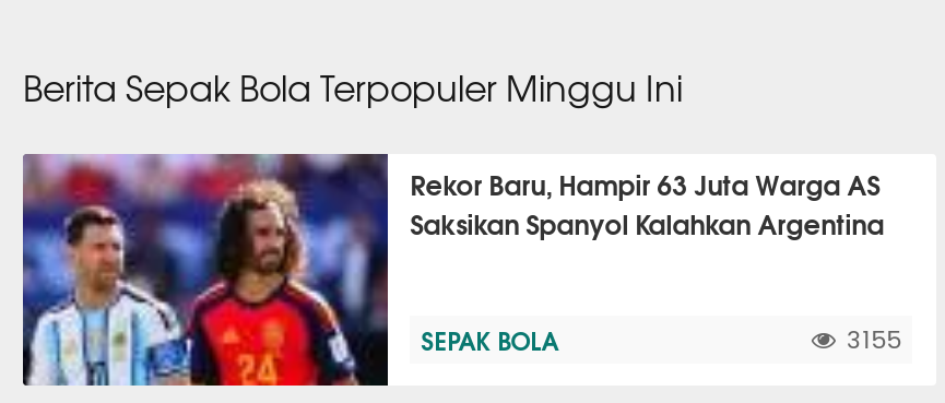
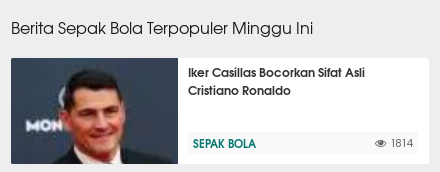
[23,154,884,388] [image] | Rekor Baru, Hampir 63 Juta Warga AS | Saksikan Spanyol Kalahkan Argentina -> [11,57,365,165] [image] | Iker Casillas Bocorkan Sifat Asli | Cristiano Ronaldo
[847,329,902,353] 3155 -> [391,138,413,149] 1814

